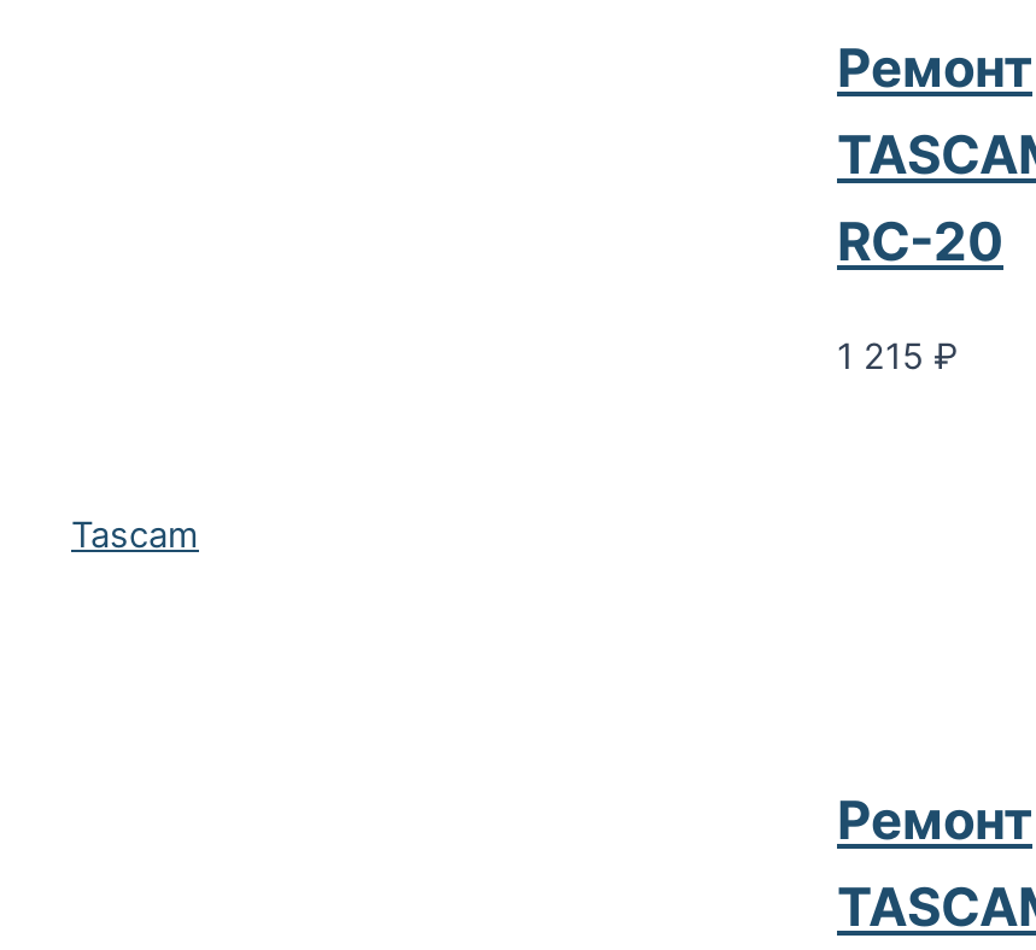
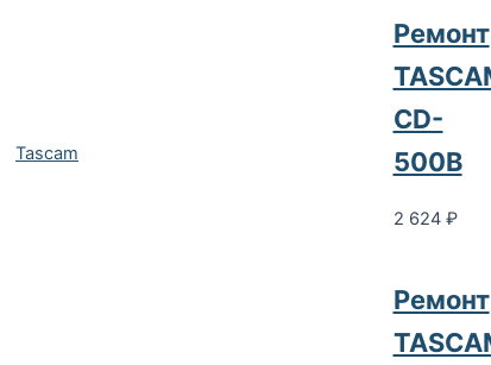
[837,210,1003,273] RC-20 -> [393,104,462,178] CD- | 500B
[837,336,958,380] 1 215 ₽ -> [393,209,457,230] 2 624 ₽

